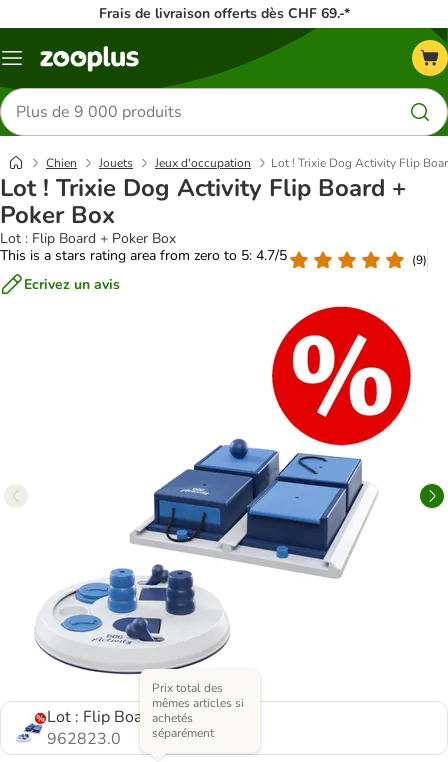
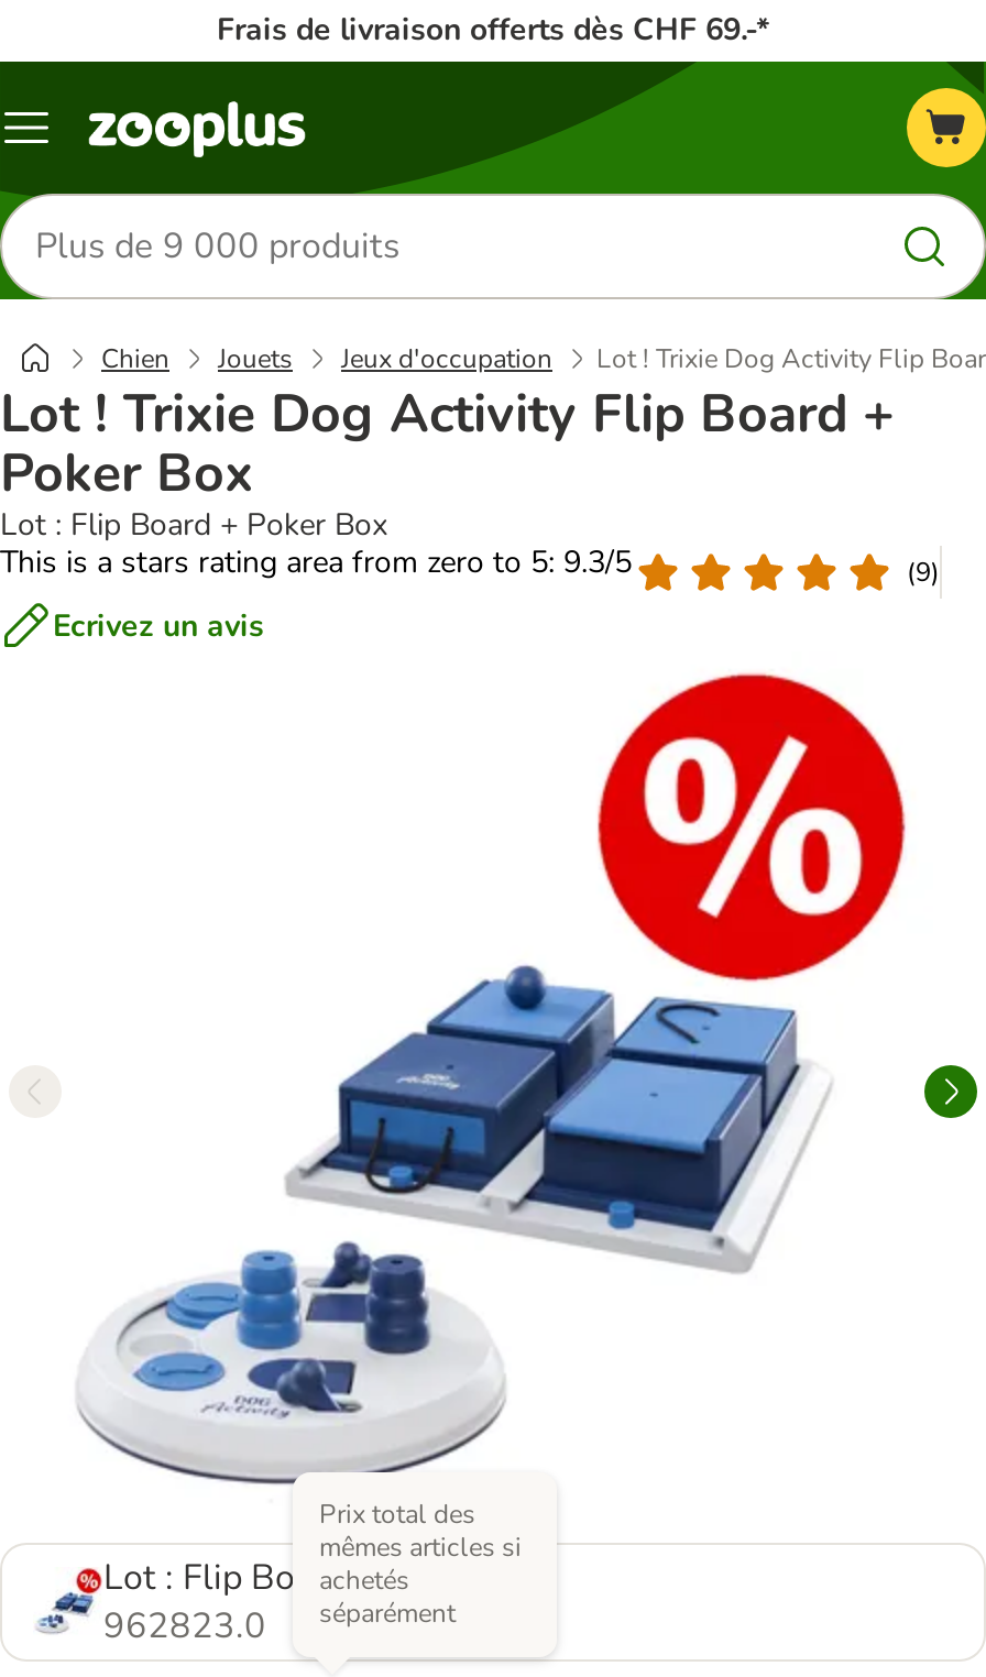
[0,246,287,265] This is a stars rating area from zero to 5: 4.7/5 -> [0,541,632,583] This is a stars rating area from zero to 5: 9.3/5

